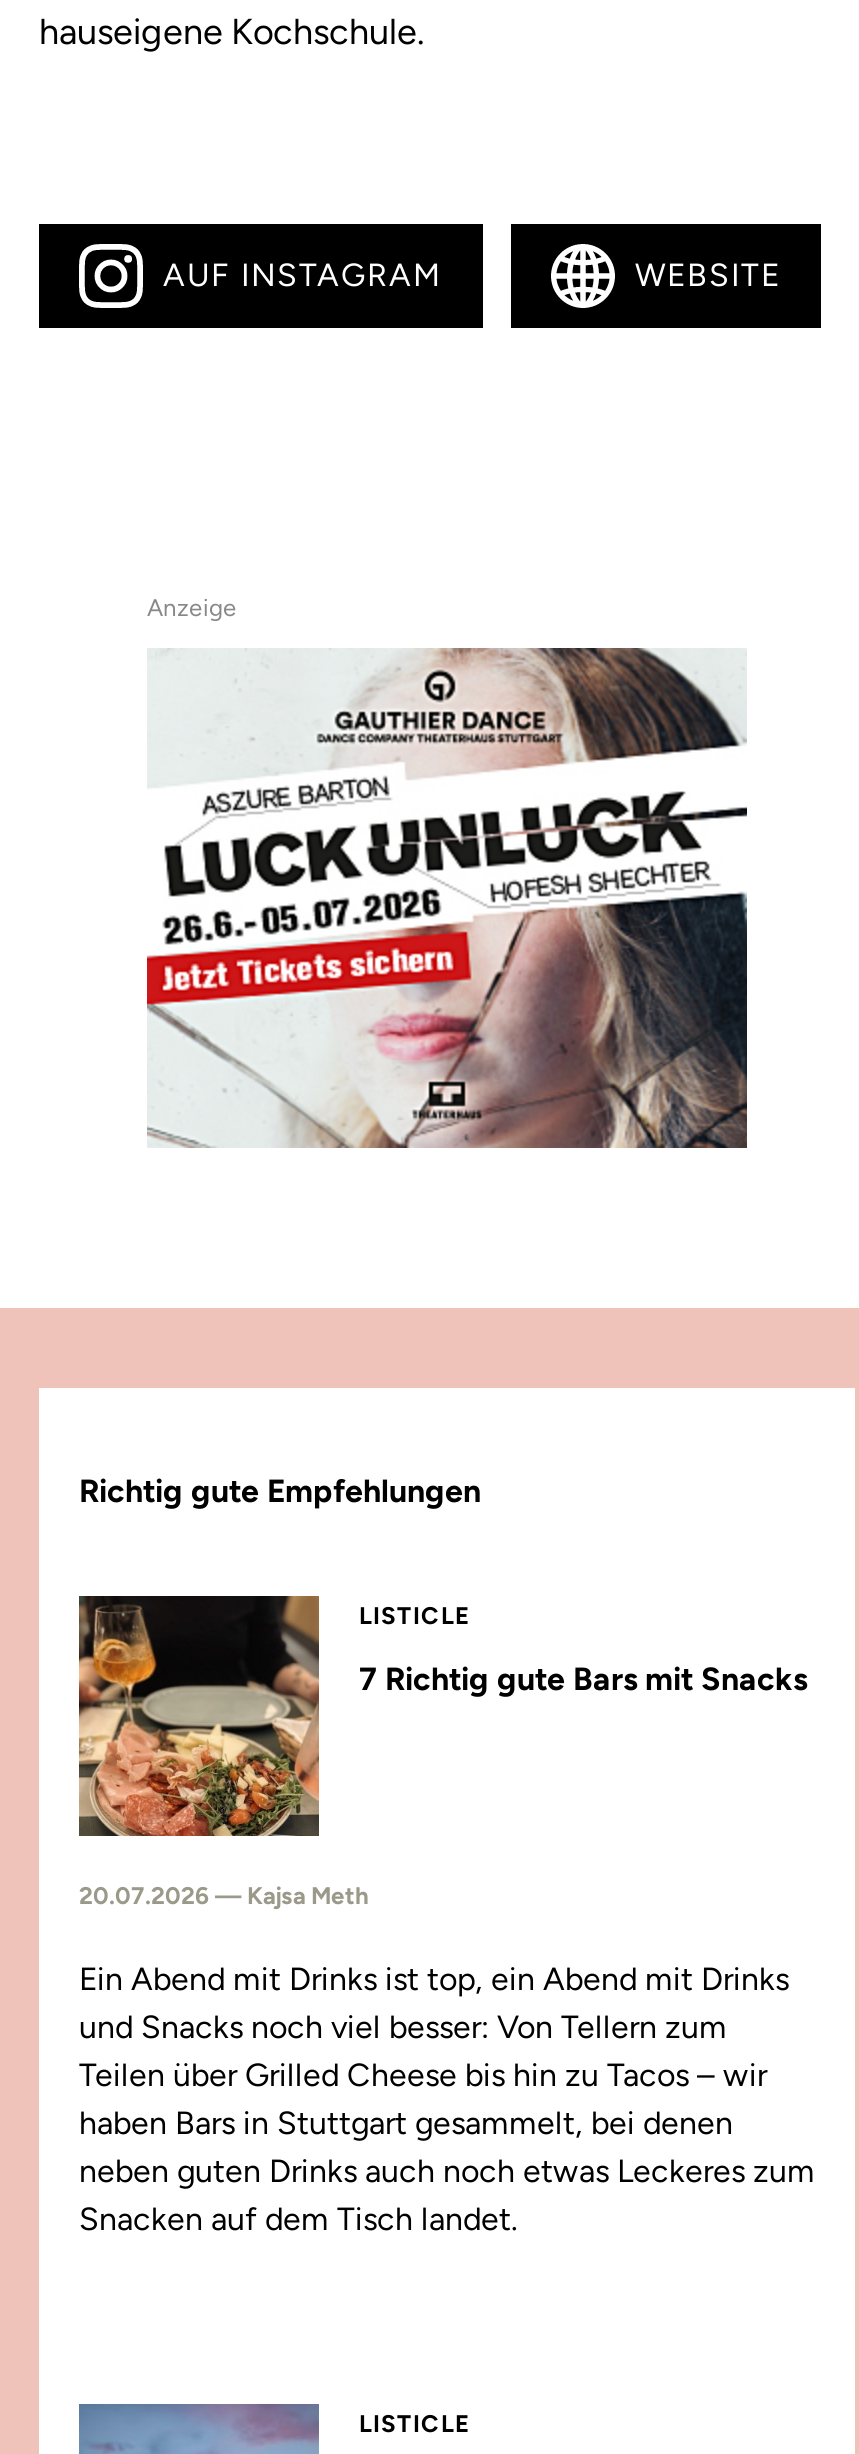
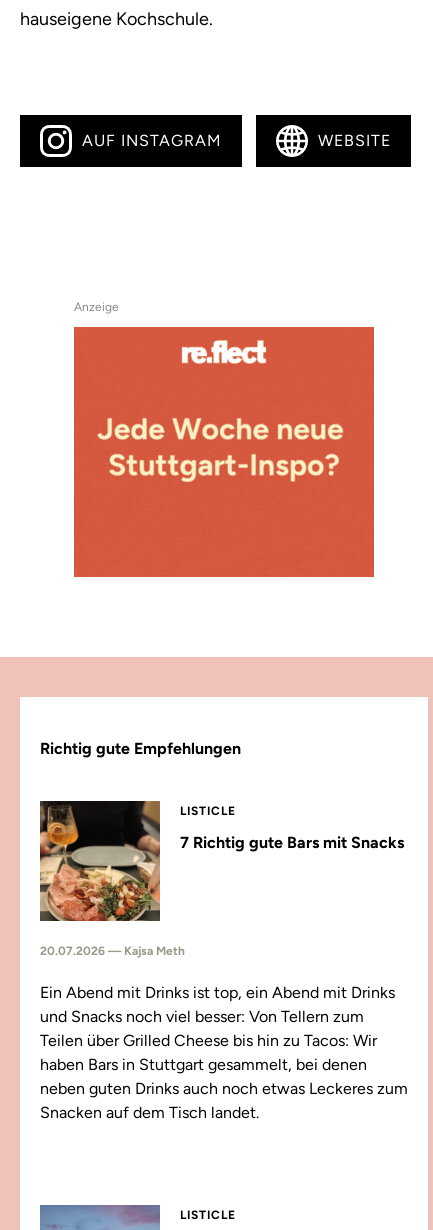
[147,646,749,1150] [image] -> [73,326,375,578] [image]
[79,2056,767,2094] Teilen über Grilled Cheese bis hin zu Tacos – wir -> [40,1031,377,1050] Teilen über Grilled Cheese bis hin zu Tacos: Wir

